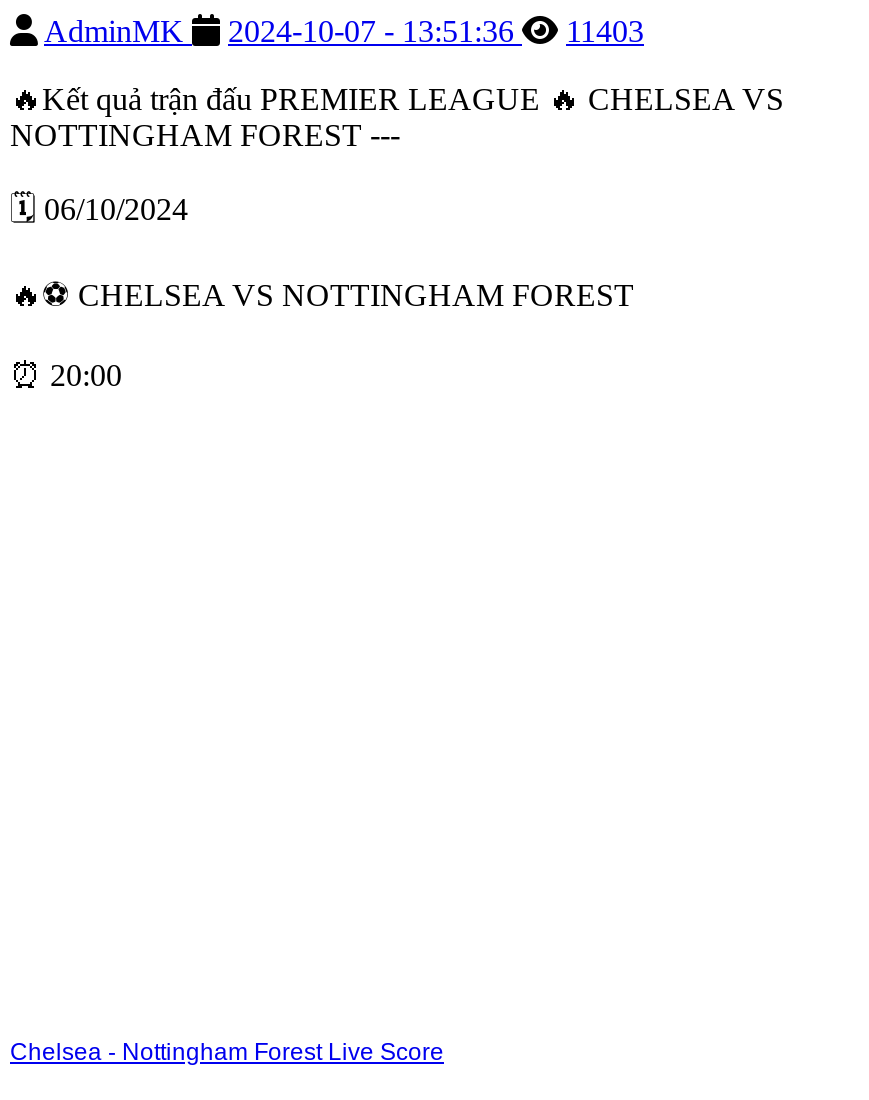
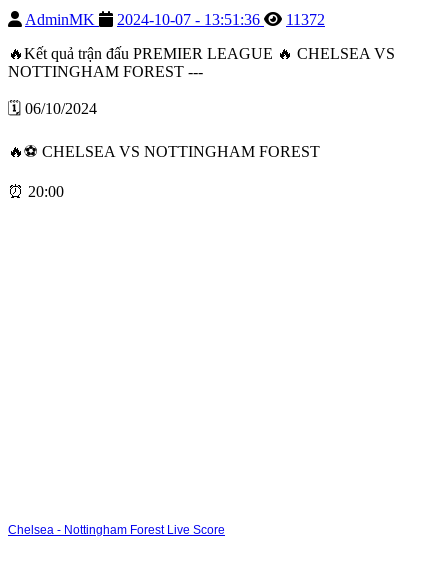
[44,15,644,49] AdminMK 2024-10-07 - 13:51:36 11403 -> [25,11,325,28] AdminMK 2024-10-07 - 13:51:36 11372

